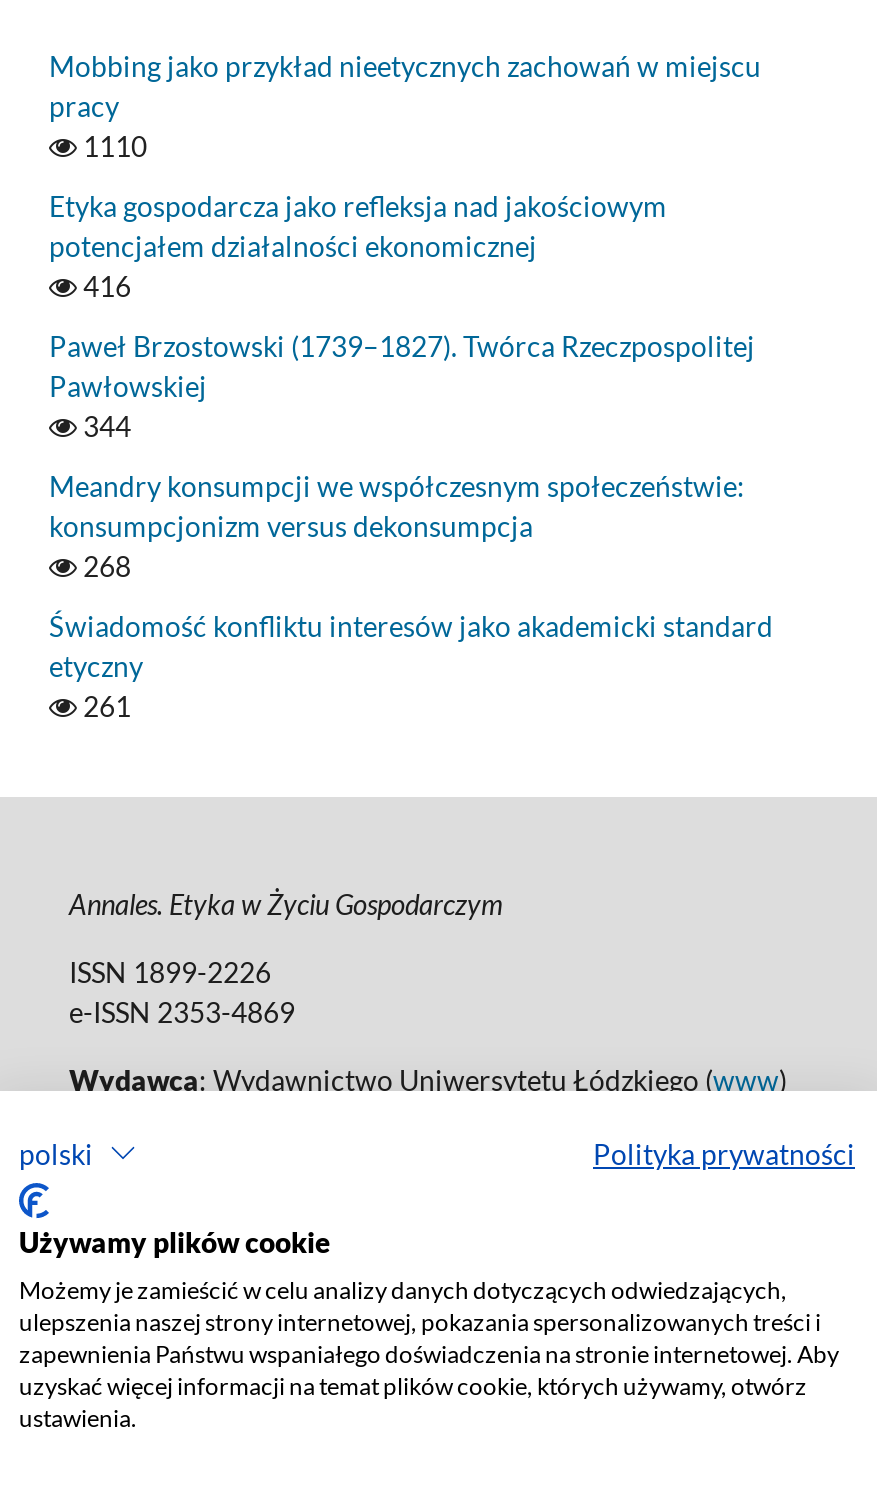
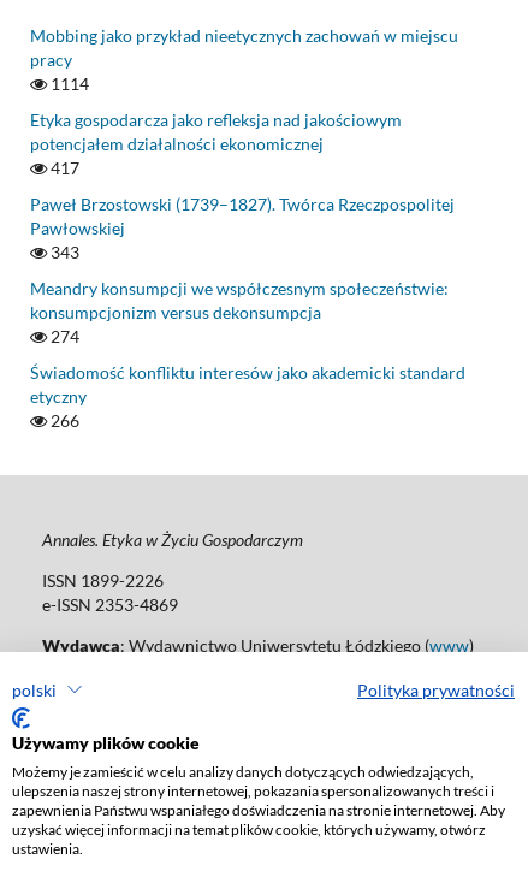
[77,129,147,163] 1110 -> [47,73,89,94] 1114
[77,268,131,302] 416 -> [47,157,79,178] 417
[77,408,131,442] 344 -> [47,241,79,262] 343
[77,548,131,582] 268 -> [47,326,79,346] 274
[77,688,131,722] 261 -> [47,410,79,430] 266

